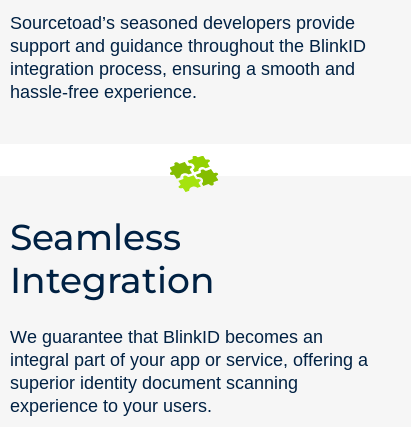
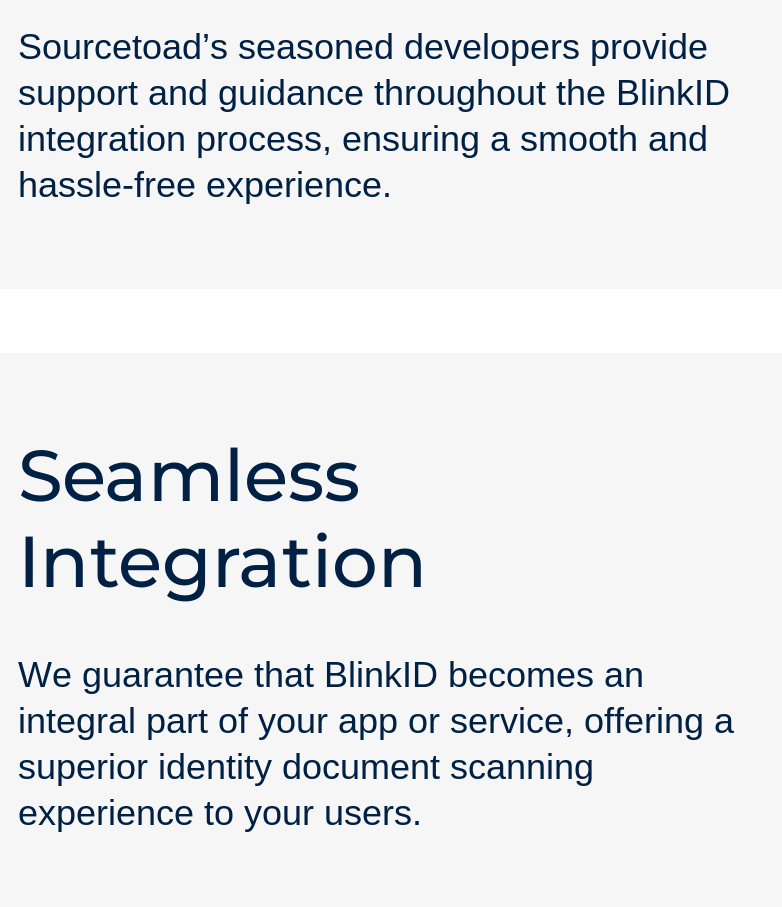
[169,155,219,193] [image] -> none

